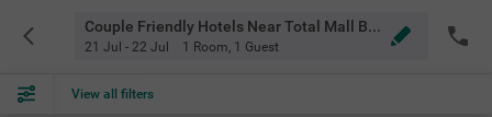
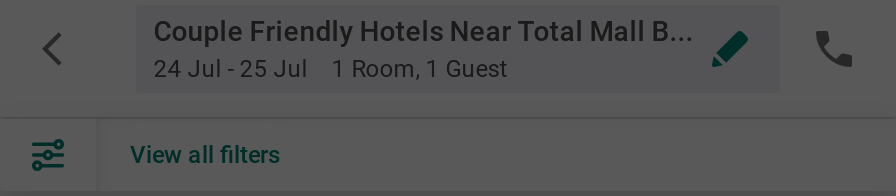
[84,39,279,55] 21 Jul - 22 Jul 1 Room, 1 Guest -> [154,55,508,83] 24 Jul - 25 Jul 1 Room, 1 Guest

